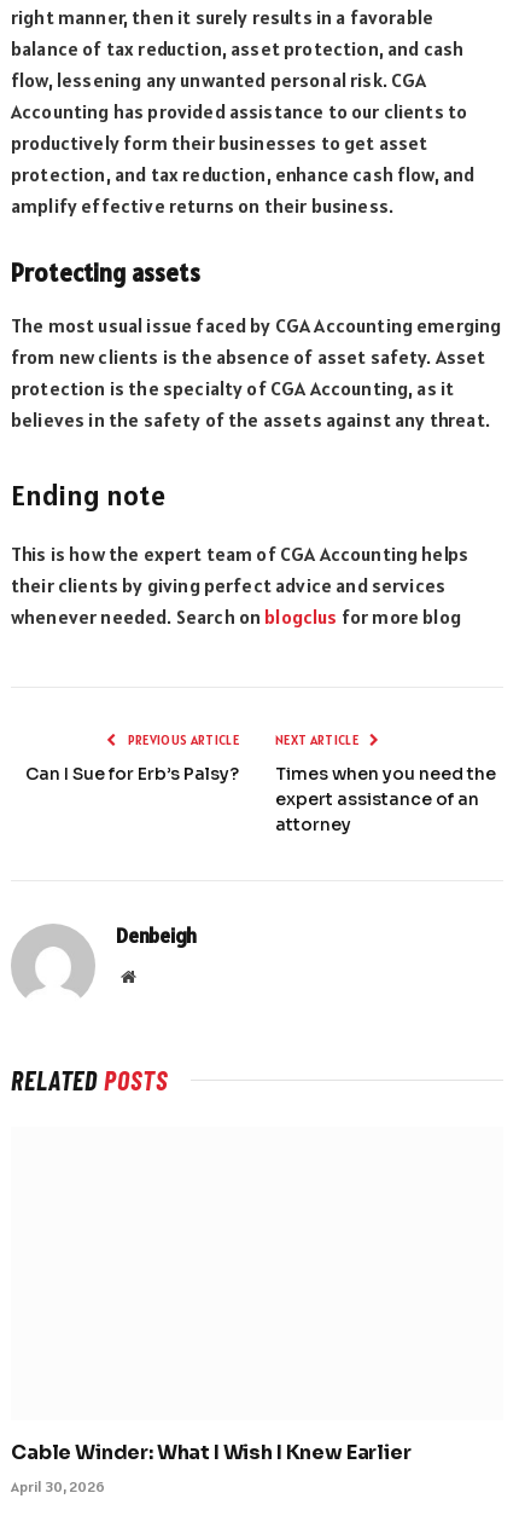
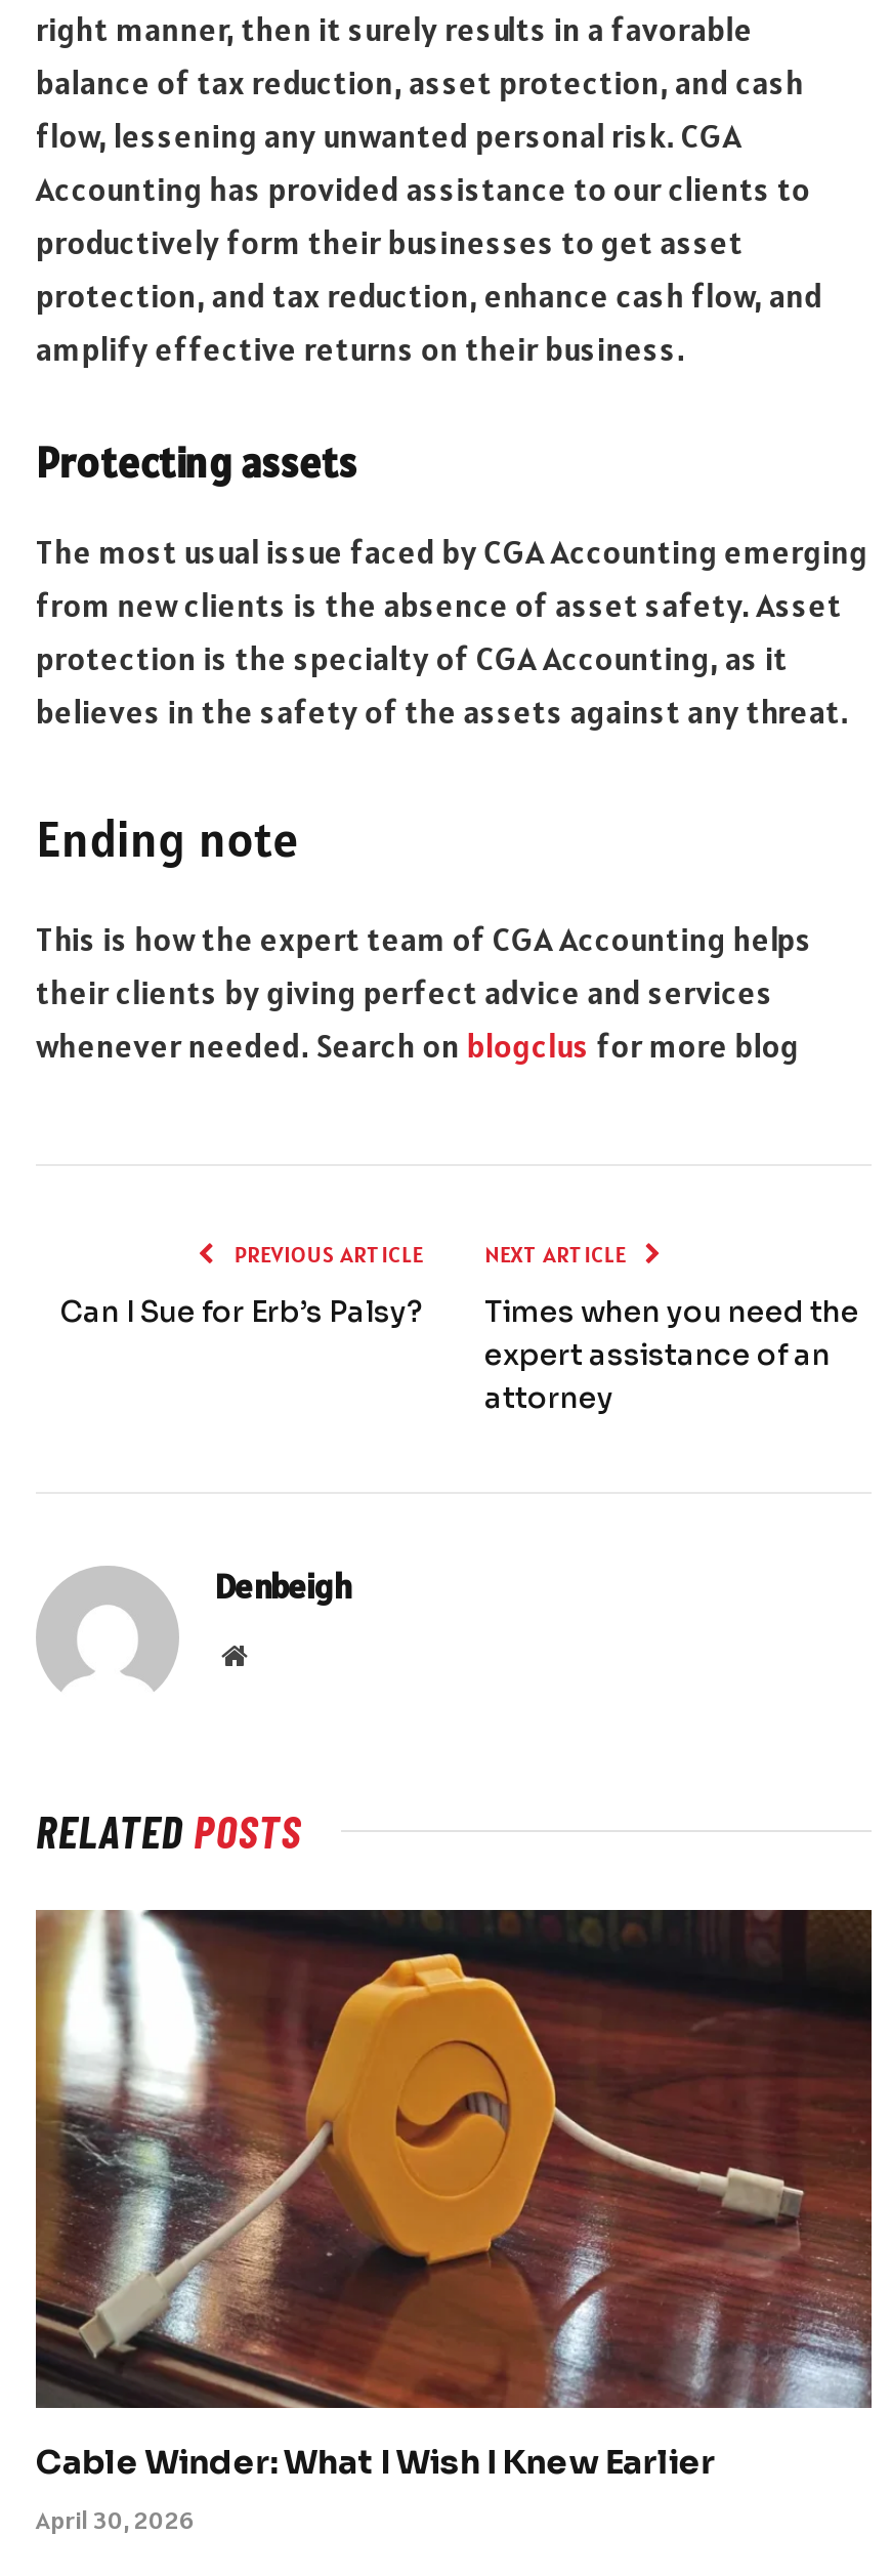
none -> [34,1908,874,2410] [image]

